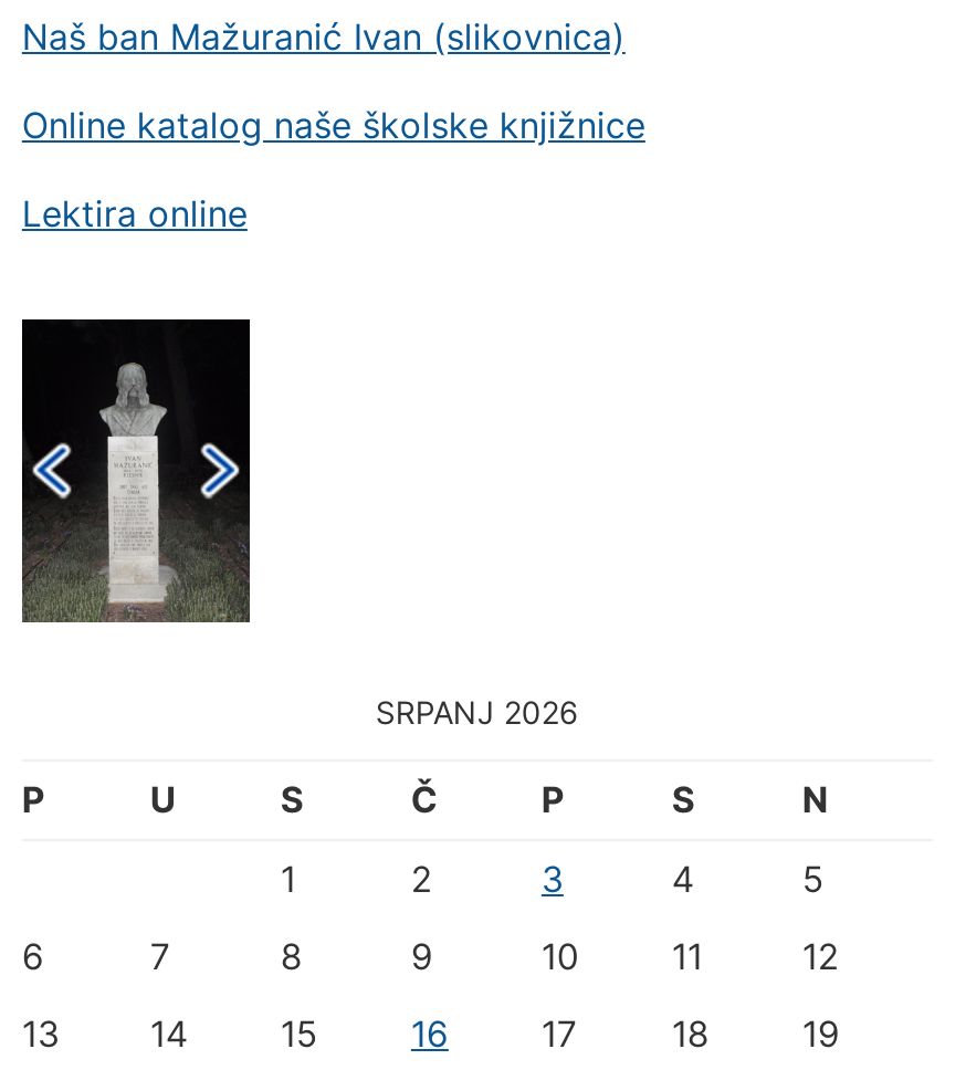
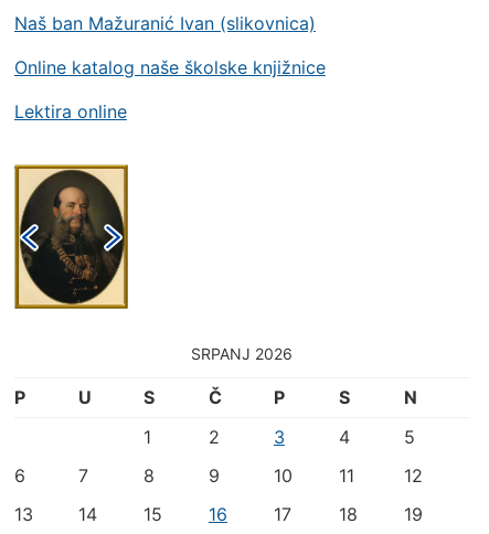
[20,317,252,625] [image] -> [13,163,129,310] [image]

